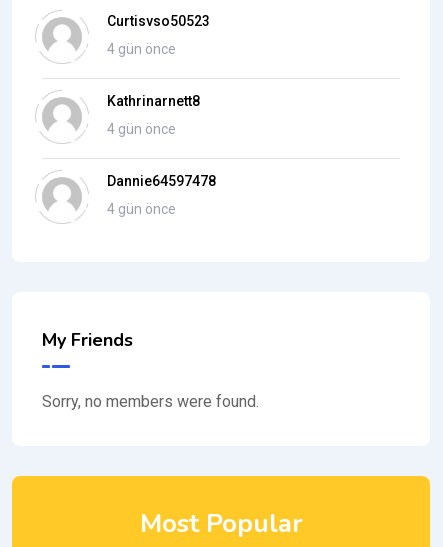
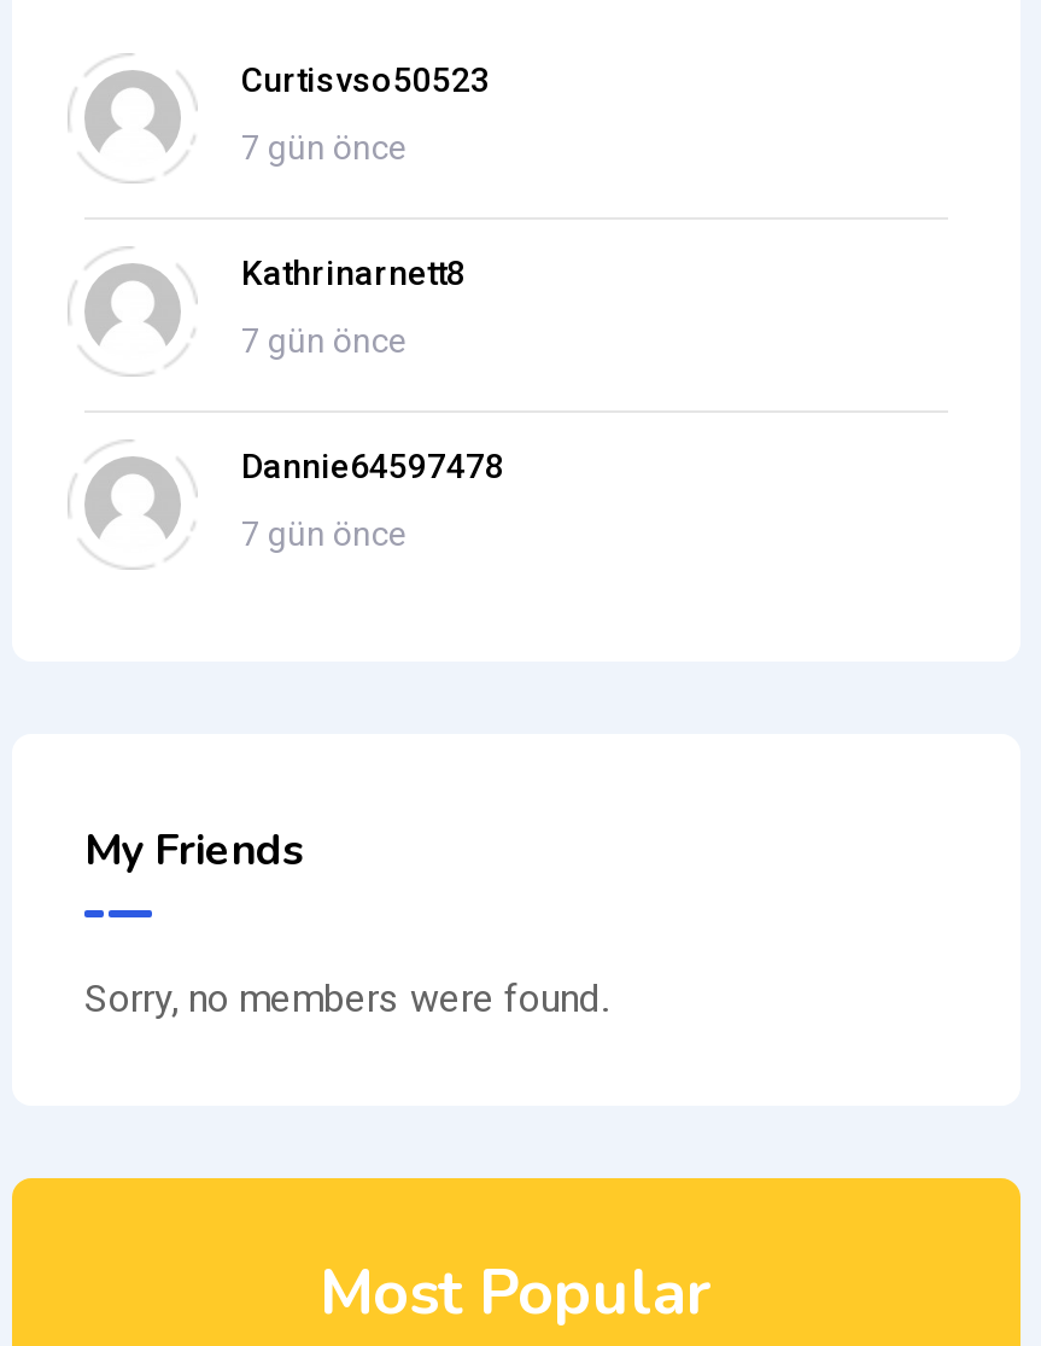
[107,41,176,57] 4 gün önce -> [241,128,408,167] 7 gün önce
[107,121,176,137] 4 gün önce -> [241,321,408,360] 7 gün önce
[107,201,176,217] 4 gün önce -> [241,514,408,553] 7 gün önce

